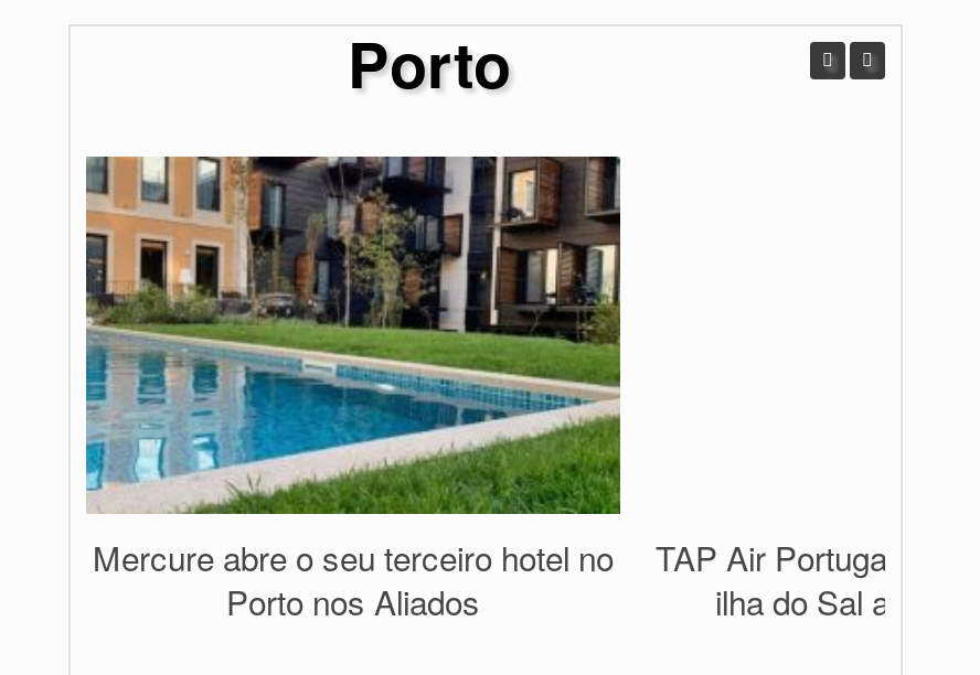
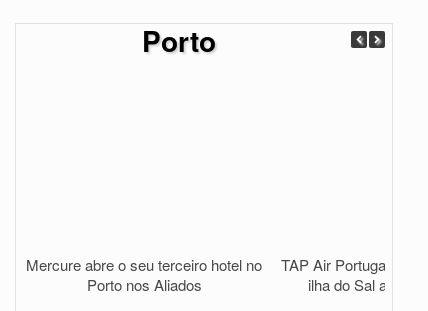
[84,154,622,516] [image] -> none

